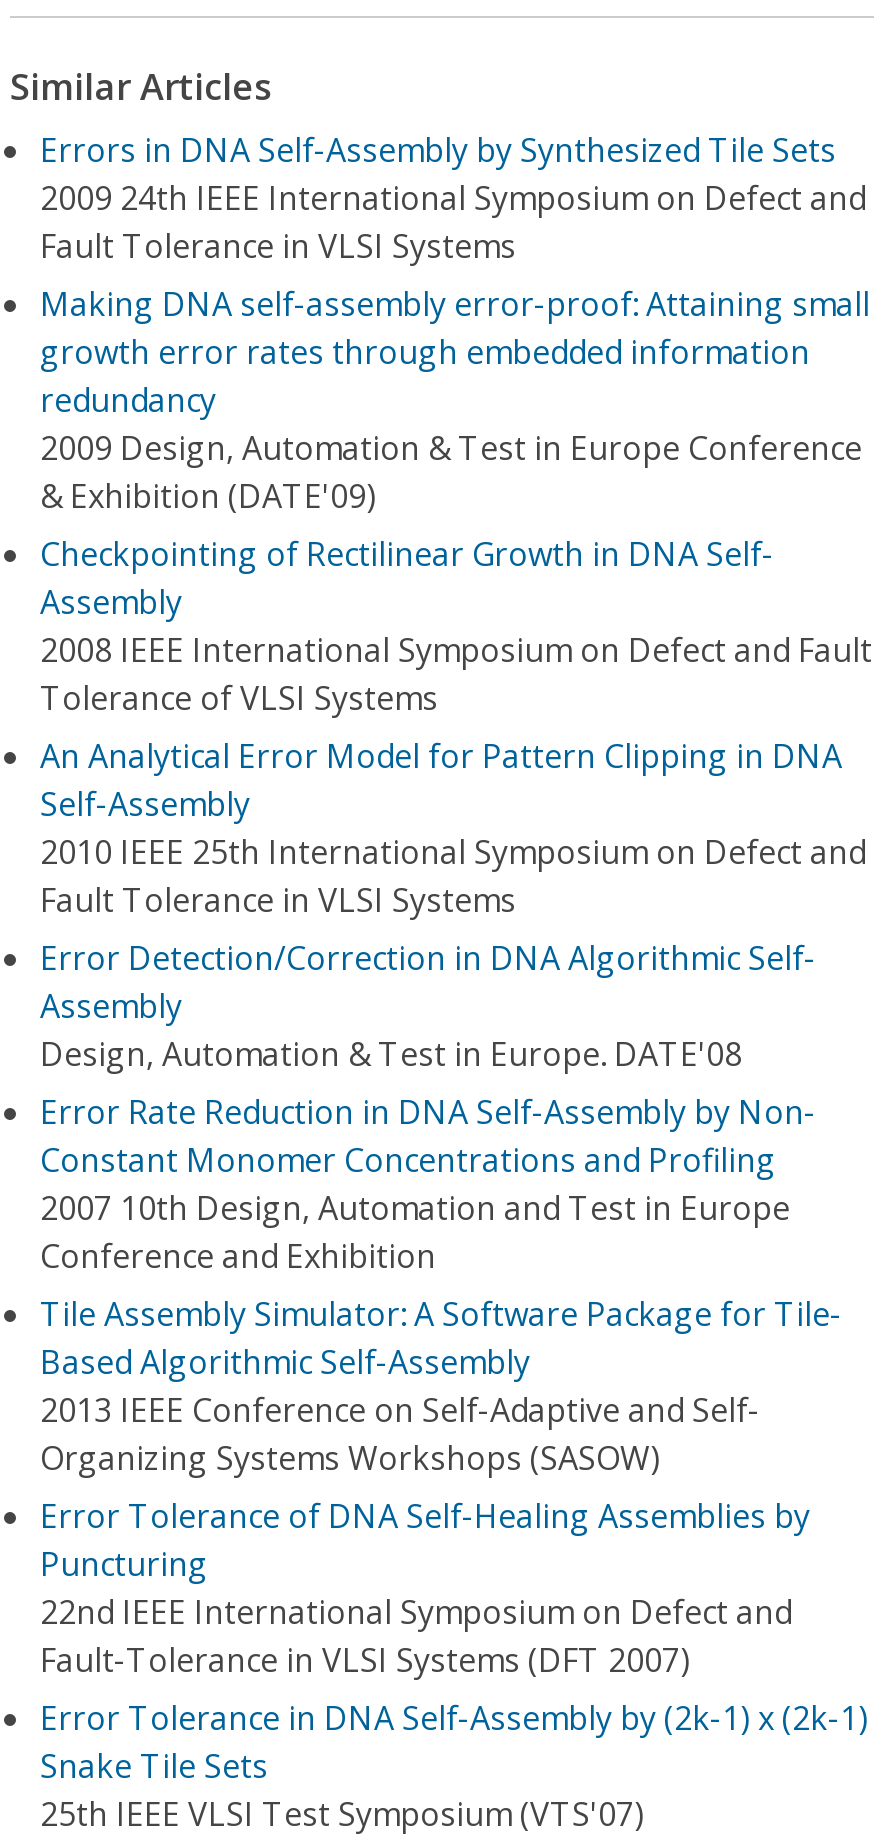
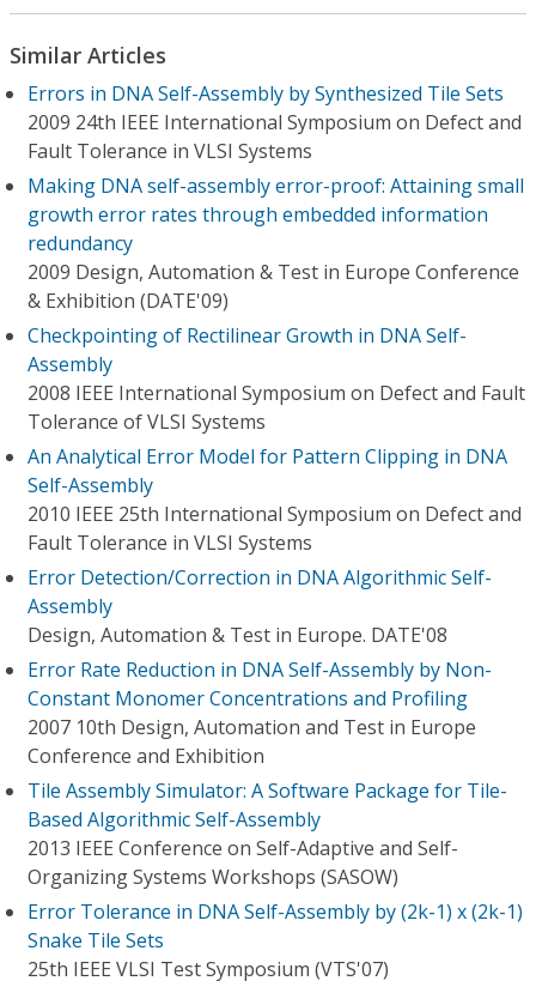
[40,1494,810,1682] Error Tolerance of DNA Self-Healing Assemblies by | Puncturing | 22nd IEEE International Symposium on Defect and | Fault-Tolerance in VLSI Systems (DFT 2007) -> none

